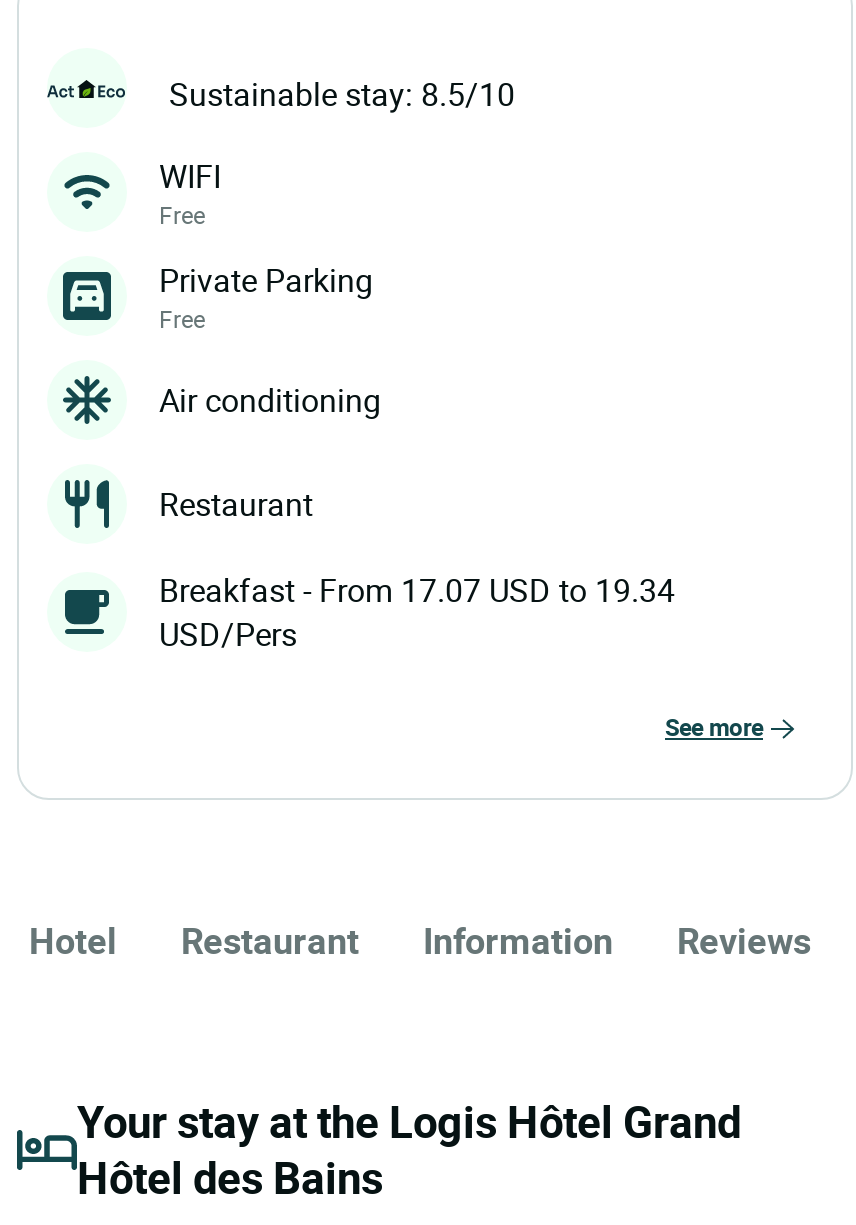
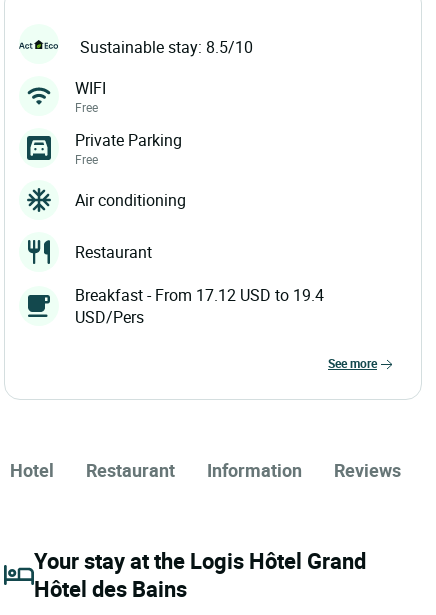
[159,568,675,612] Breakfast - From 17.07 USD to 19.34 -> [75,284,324,306] Breakfast - From 17.12 USD to 19.4

